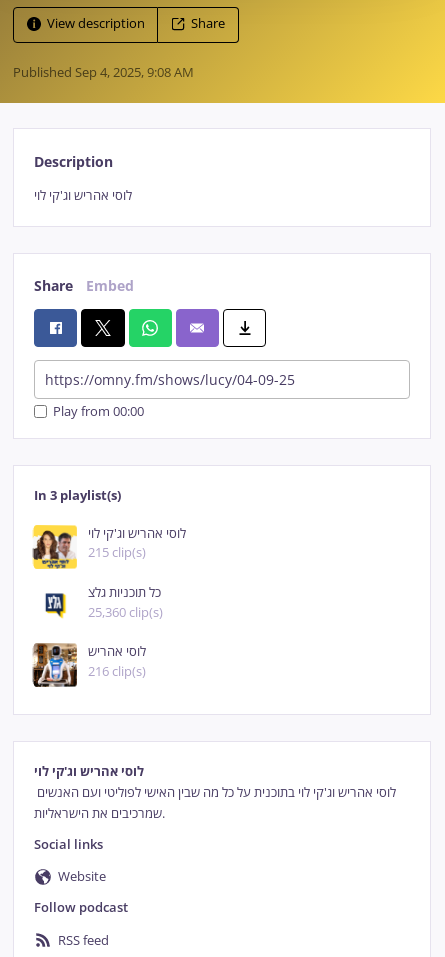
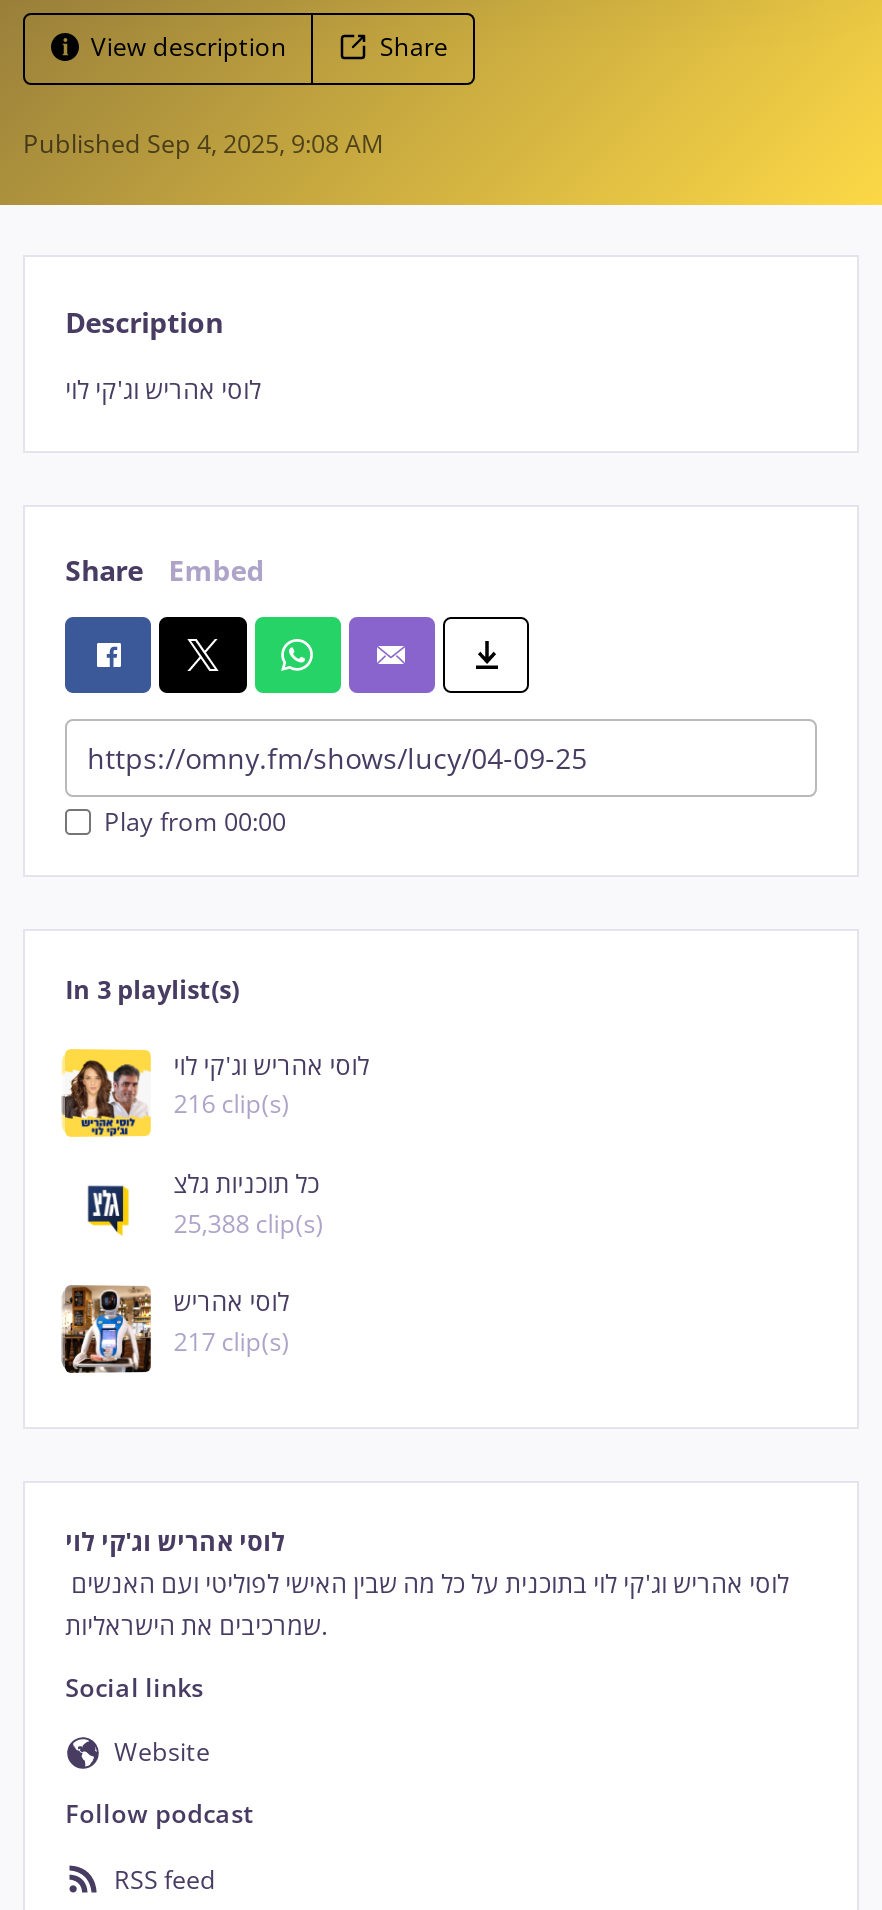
[88,544,146,561] 215 clip(s) -> [173,1088,289,1122] 216 clip(s)
[88,603,163,620] 25,360 clip(s) -> [173,1206,323,1240] 25,388 clip(s)
[88,663,146,680] 216 clip(s) -> [173,1324,289,1358] 217 clip(s)

